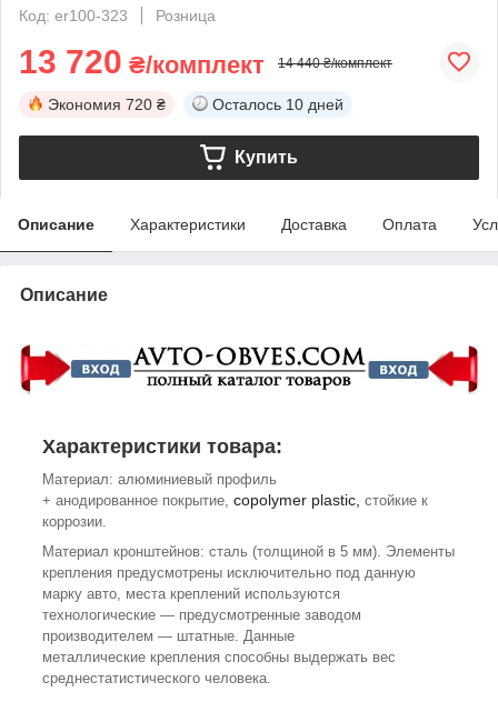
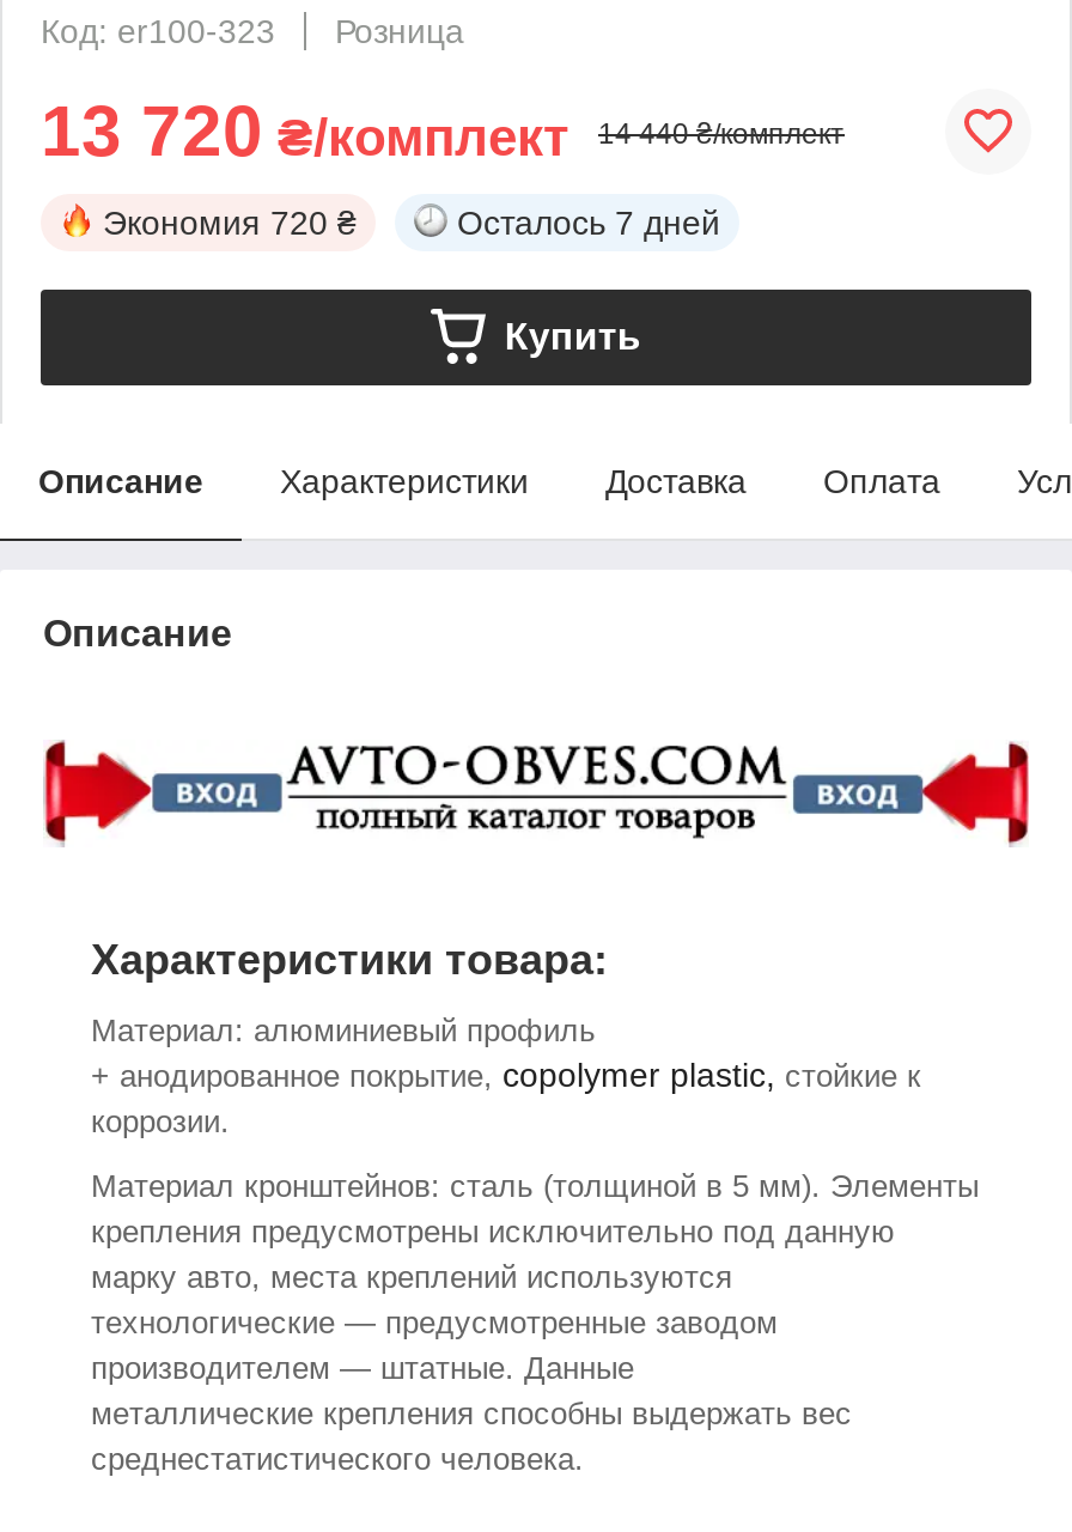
[212,95,343,113] Осталось 10 дней -> [457,203,720,241] Осталось 7 дней

